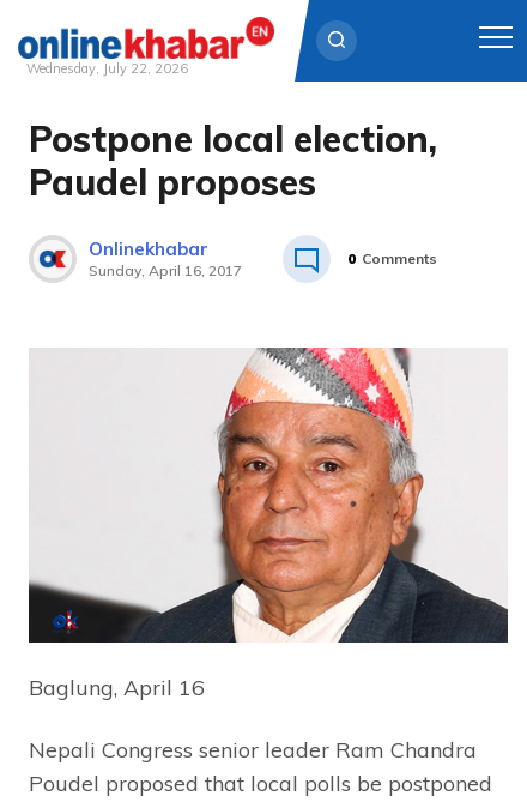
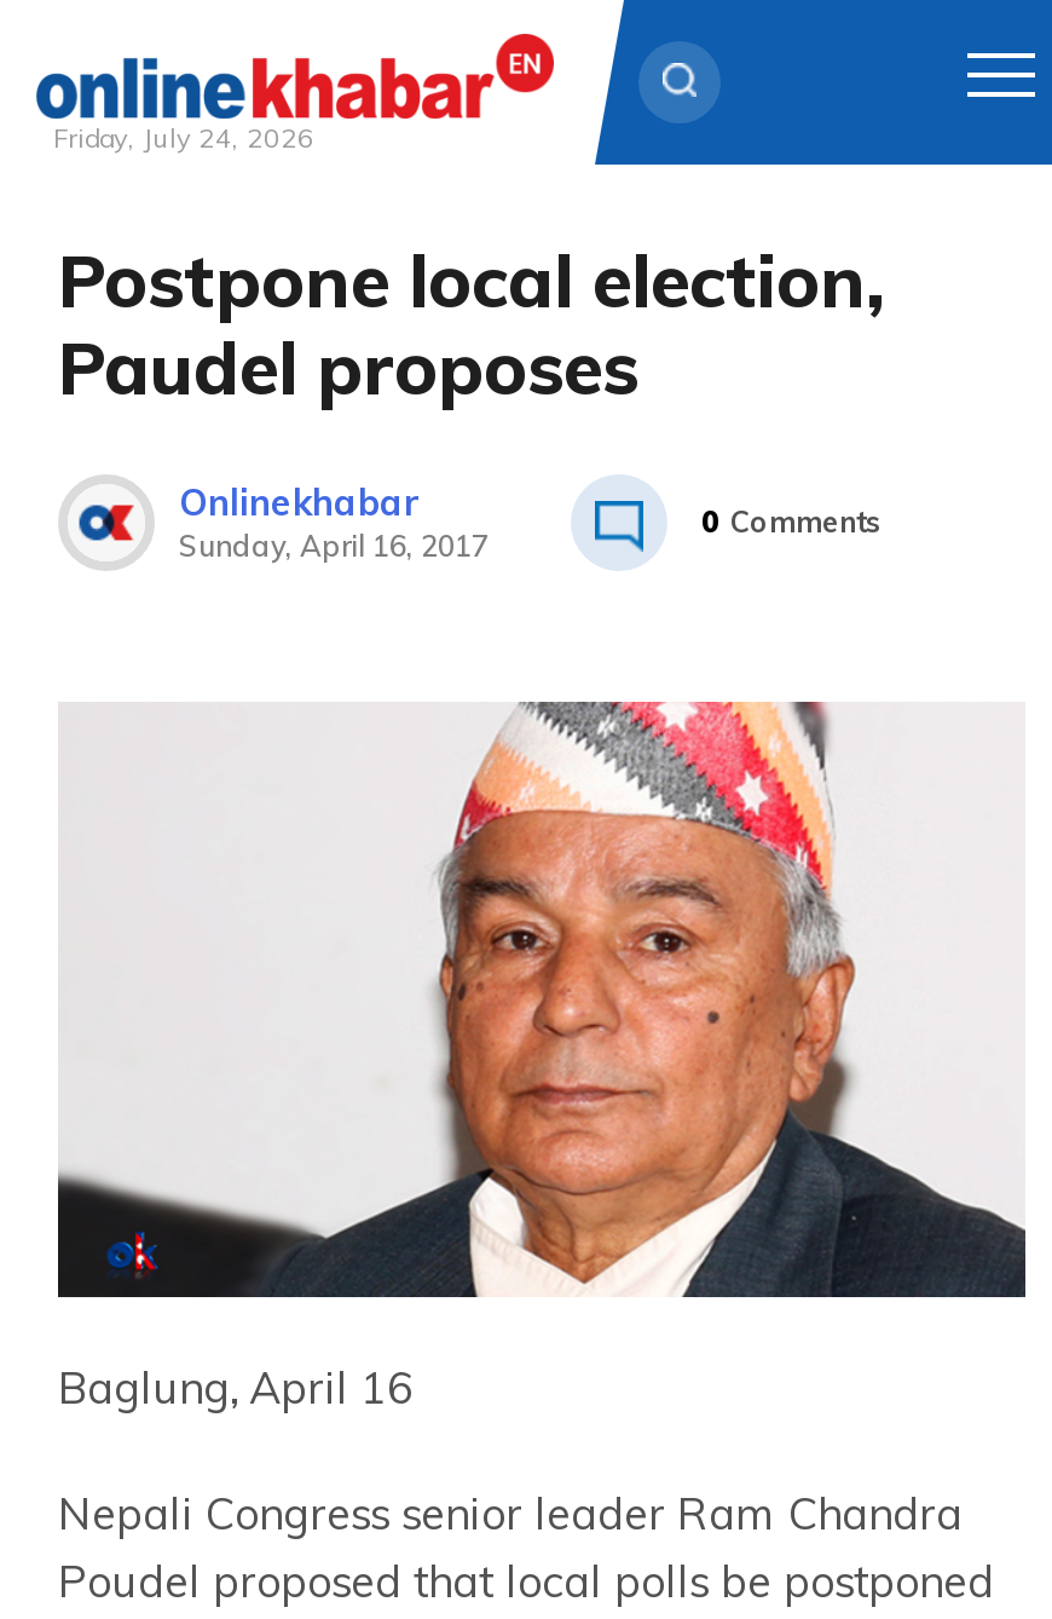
[26,60,188,77] Wednesday, July 22, 2026 -> [53,121,314,155] Friday, July 24, 2026

